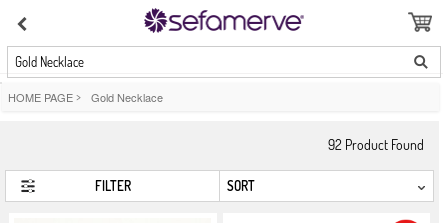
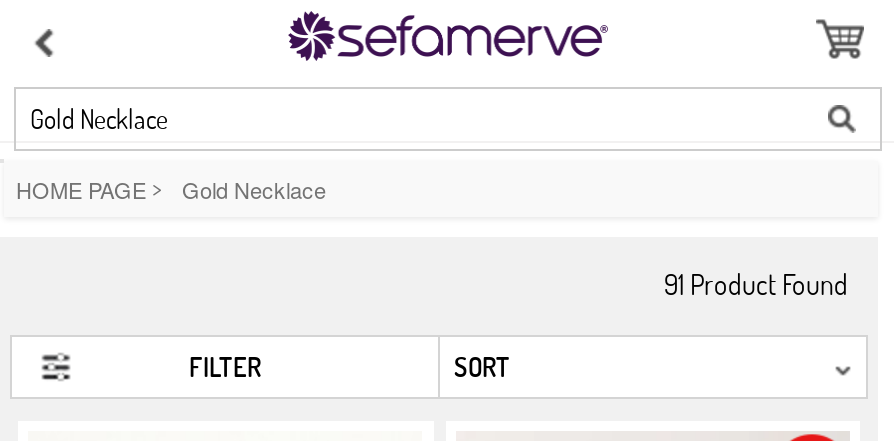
[328,136,424,153] 92 Product Found -> [664,267,848,301] 91 Product Found

